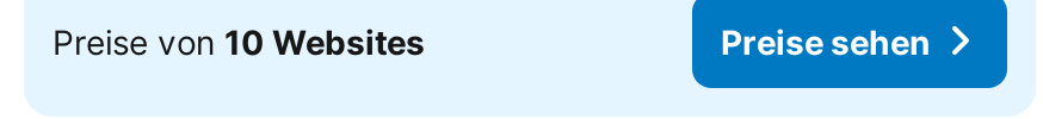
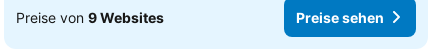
[53,20,425,61] Preise von 10 Websites -> [16,8,164,25] Preise von 9 Websites

